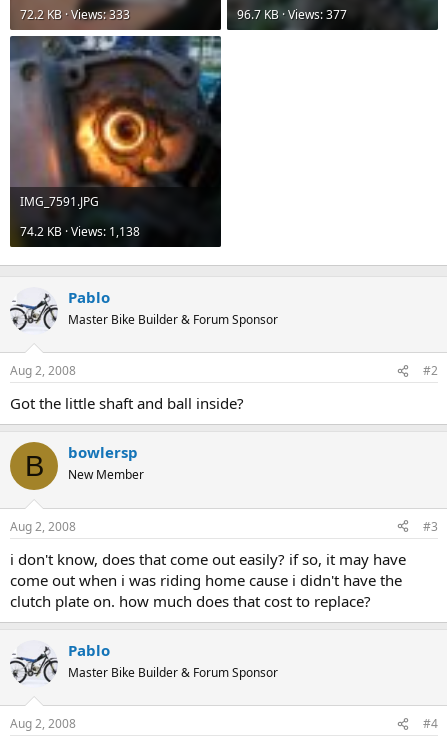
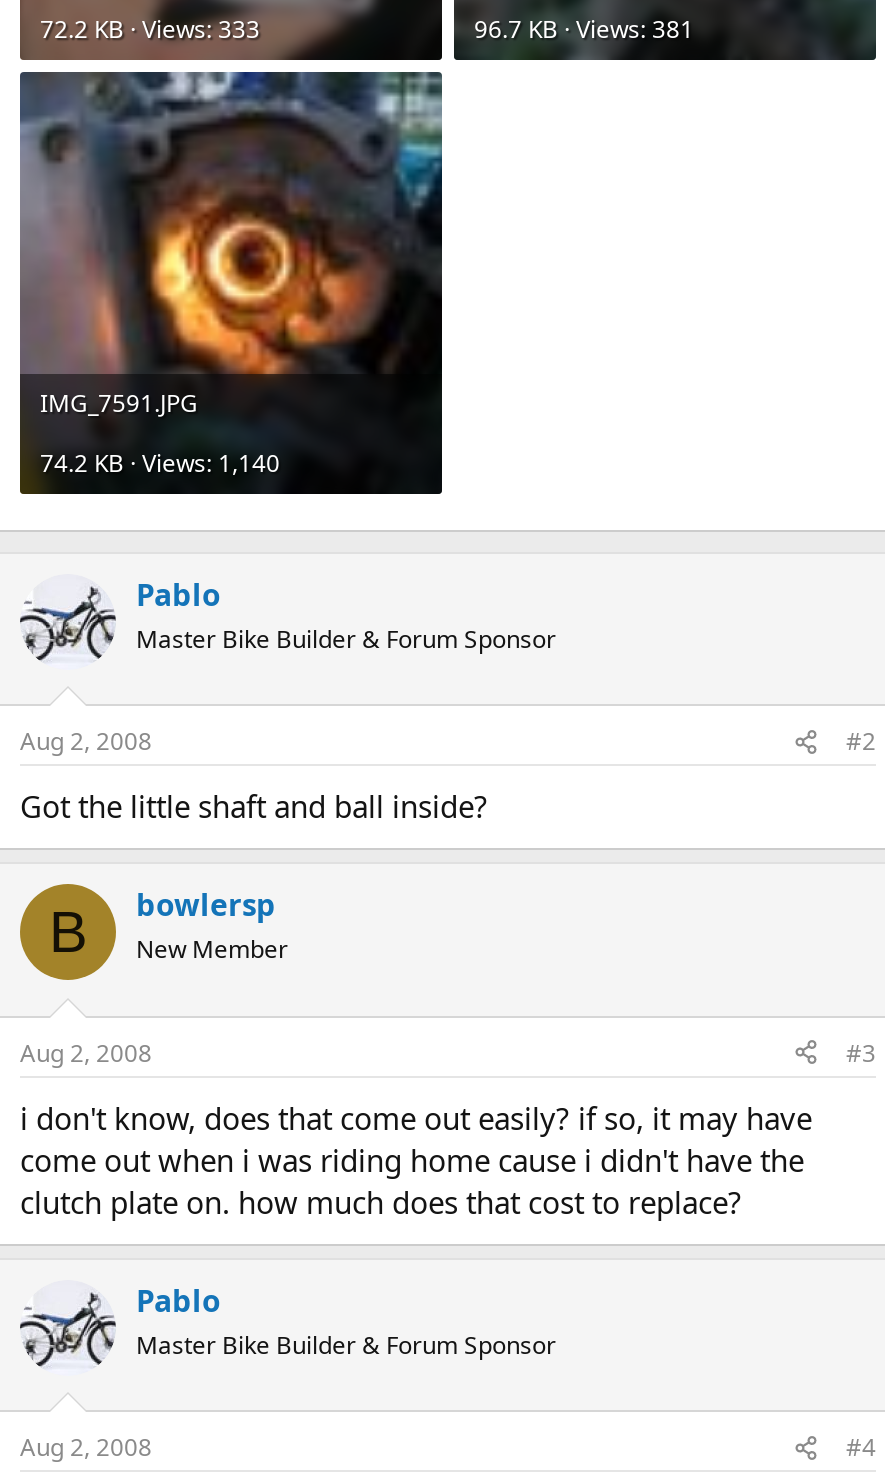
[237,6,347,23] 96.7 KB · Views: 377 -> [474,13,694,47] 96.7 KB · Views: 381
[20,223,140,240] 74.2 KB · Views: 1,138 -> [40,447,280,481] 74.2 KB · Views: 1,140

